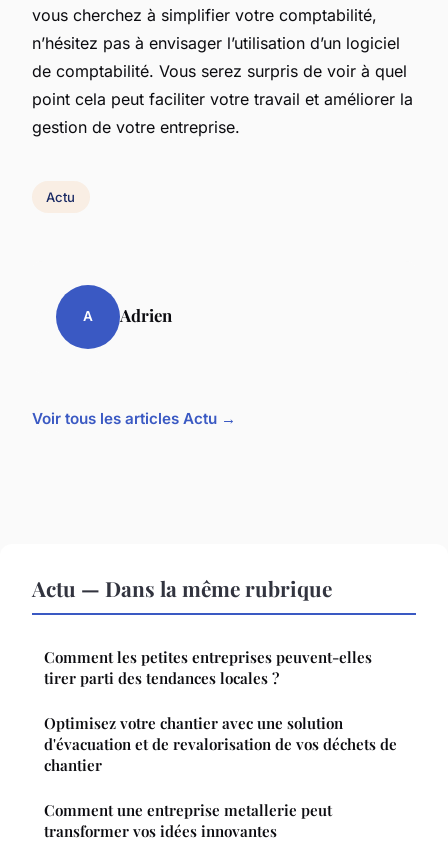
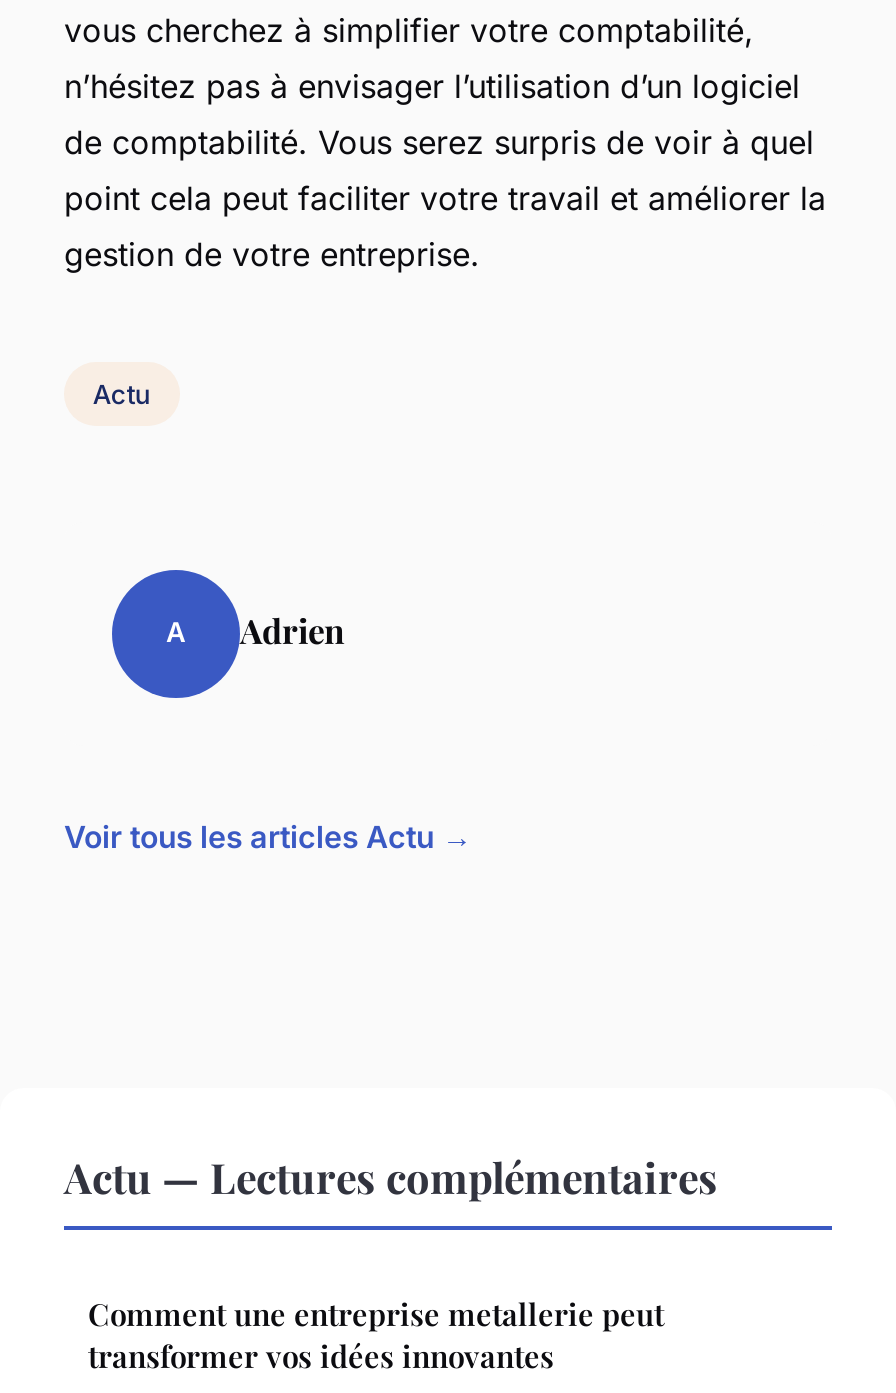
[32,574,397,775] Actu — Dans la même rubrique | Comment les petites entreprises peuvent-elles | tirer parti des tendances locales ? | Optimisez votre chantier avec une solution | d'évacuation et de revalorisation de vos déchets de | chantier -> [64,1147,718,1203] Actu — Lectures complémentaires

